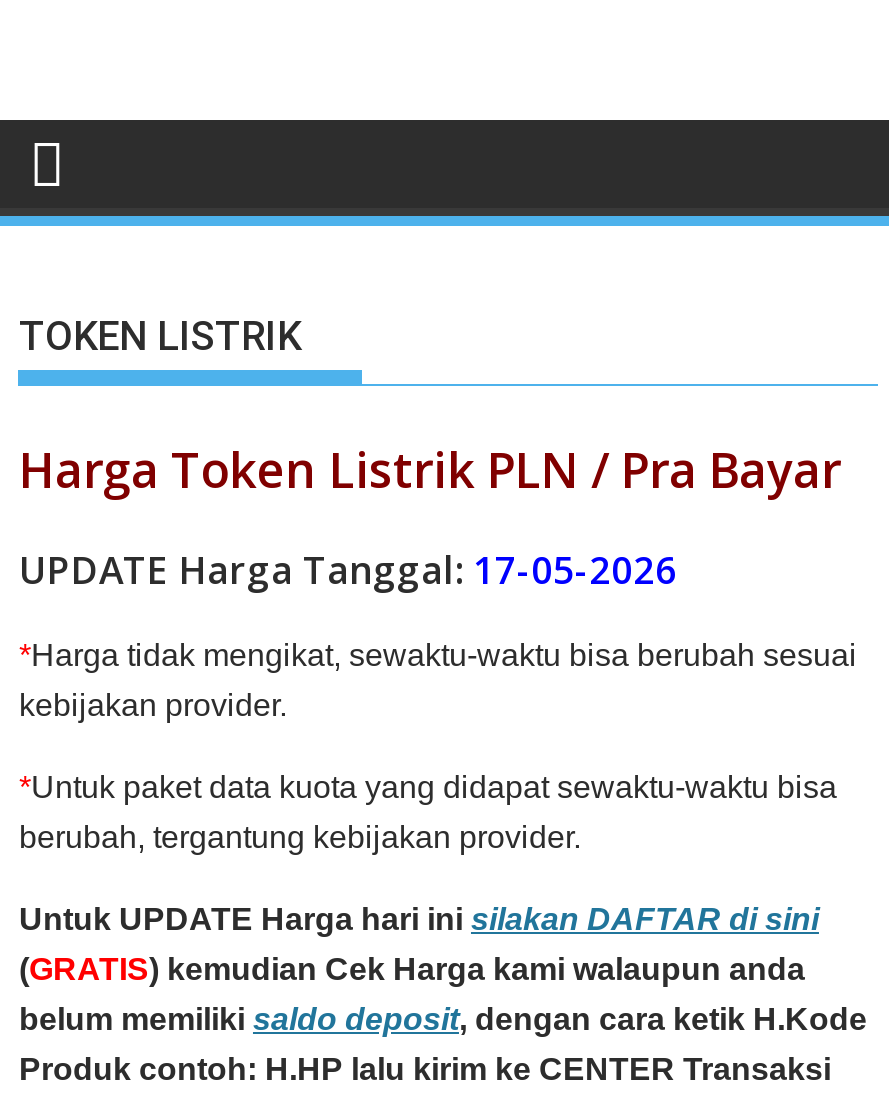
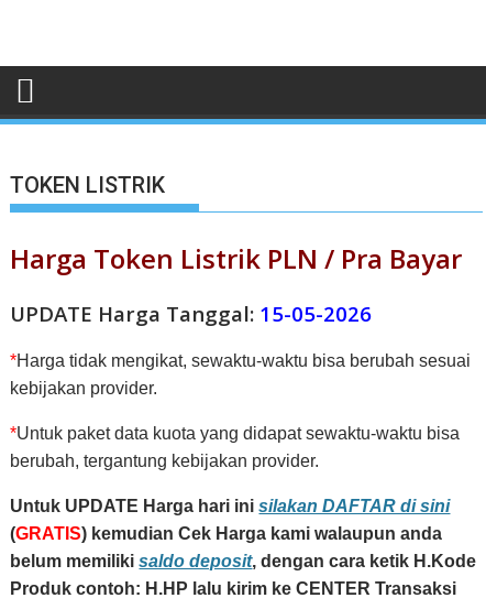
[19,543,677,593] UPDATE Harga Tanggal: 17-05-2026 -> [10,299,372,327] UPDATE Harga Tanggal: 15-05-2026

